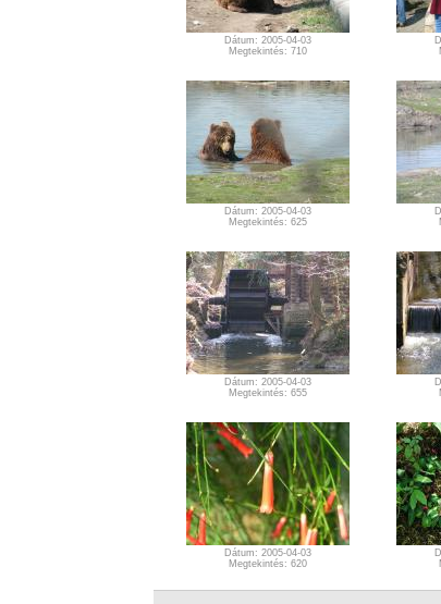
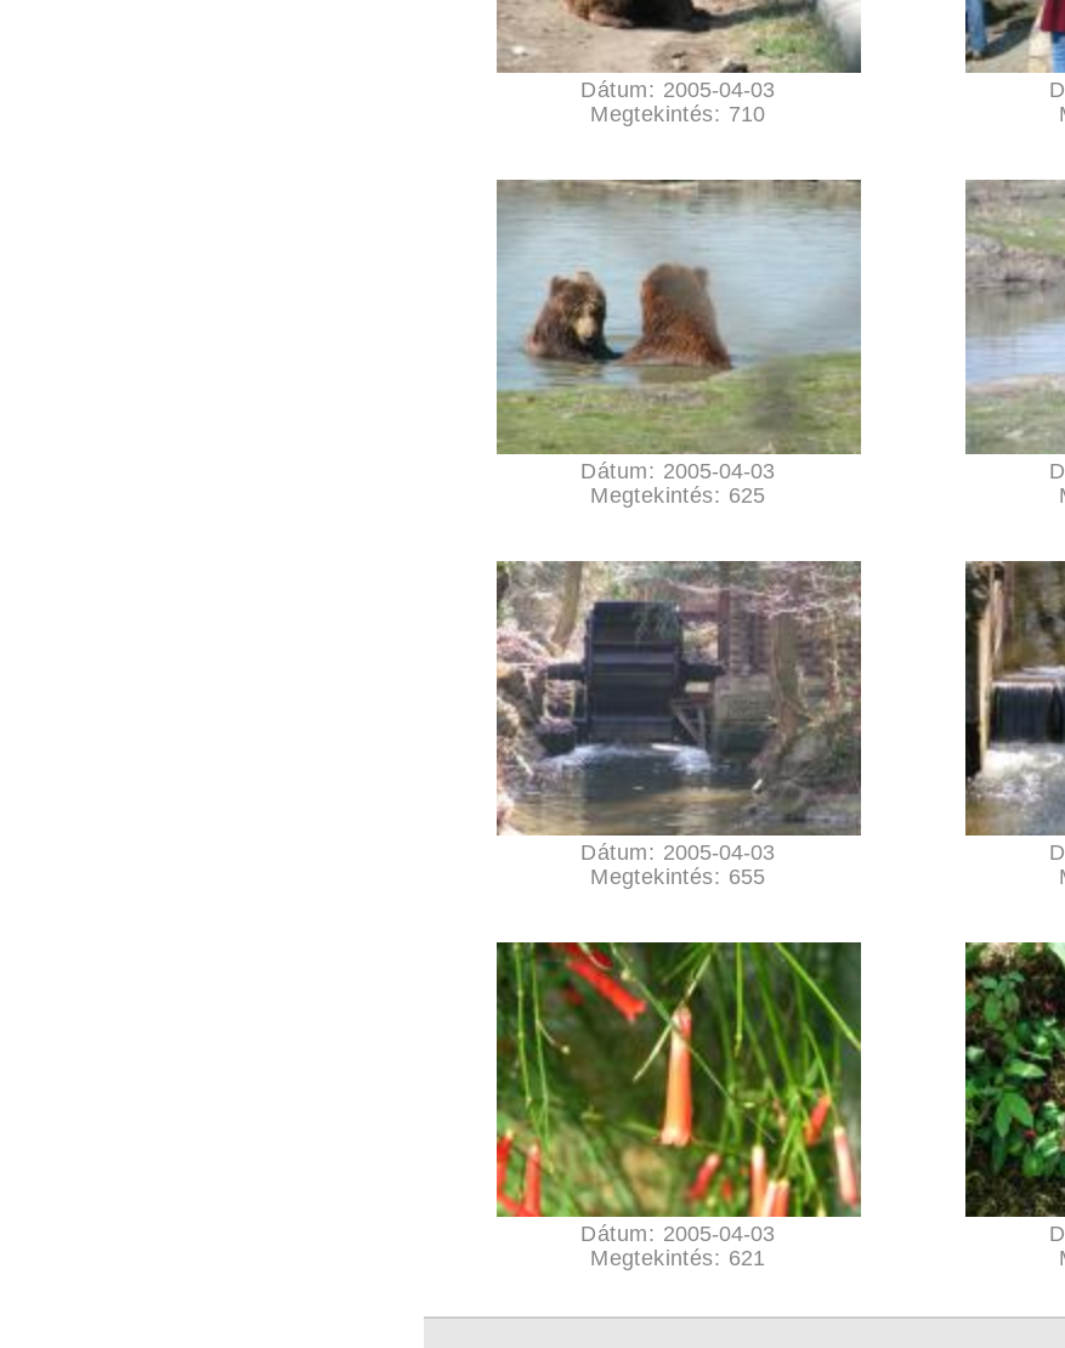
[228,558,307,569] Megtekintés: 620 -> [590,1246,765,1271] Megtekintés: 621

